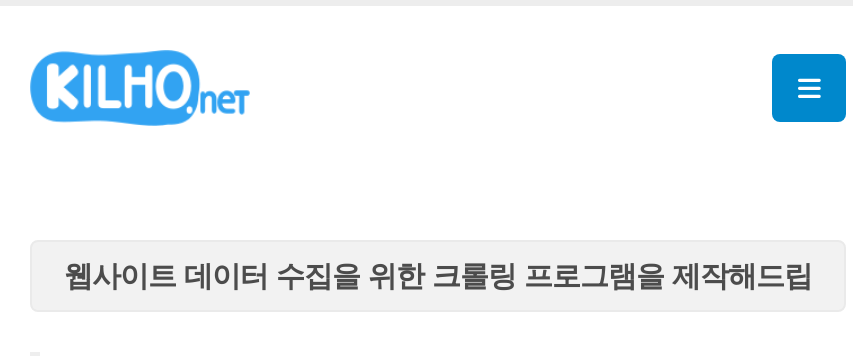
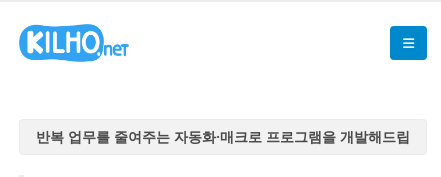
[64,256,812,294] 웹사이트 데이터 수집을 위한 크롤링 프로그램을 제작해드립 -> [36,127,410,146] 반복 업무를 줄여주는 자동화·매크로 프로그램을 개발해드립

